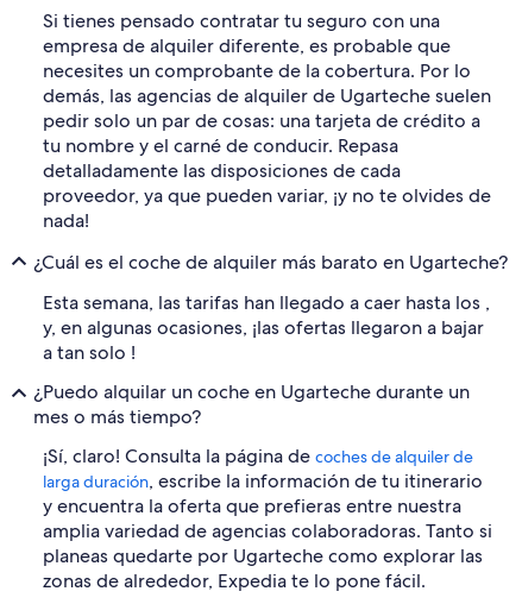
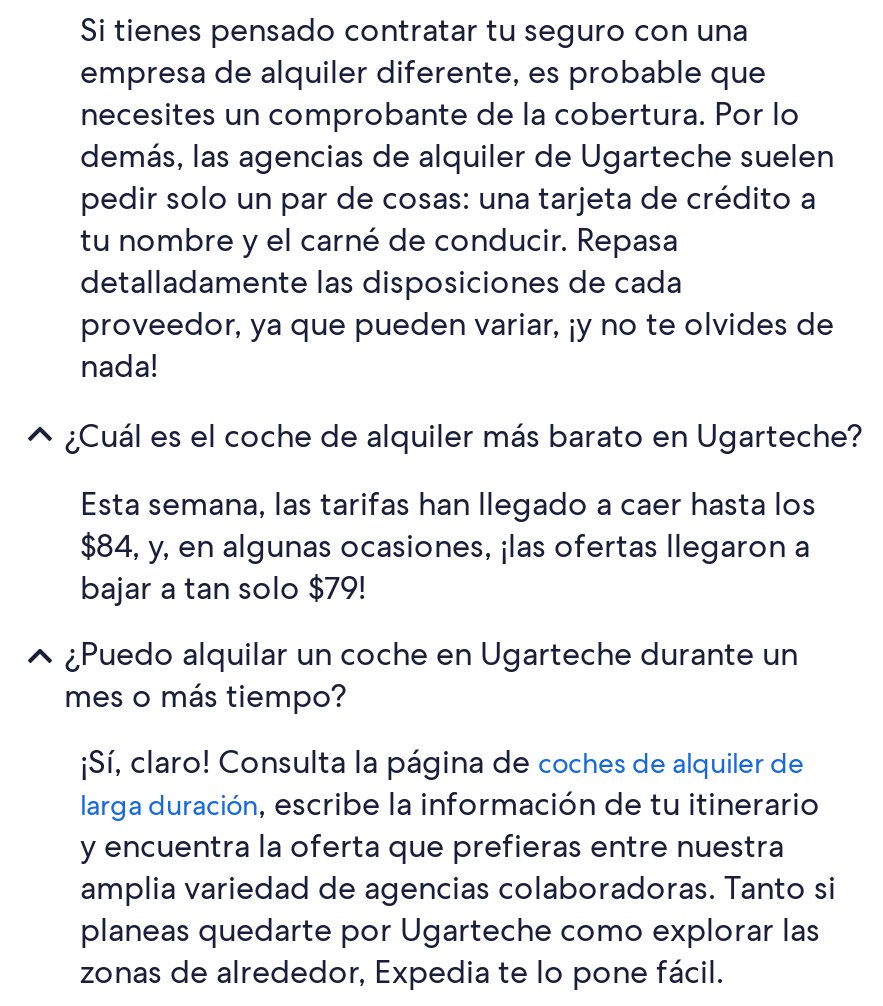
[43,290,490,365] Esta semana, las tarifas han llegado a caer hasta los , | y, en algunas ocasiones, ¡las ofertas llegaron a bajar | a tan solo ! -> [80,483,816,609] Esta semana, las tarifas han llegado a caer hasta los | $84, y, en algunas ocasiones, ¡las ofertas llegaron a | bajar a tan solo $79!

